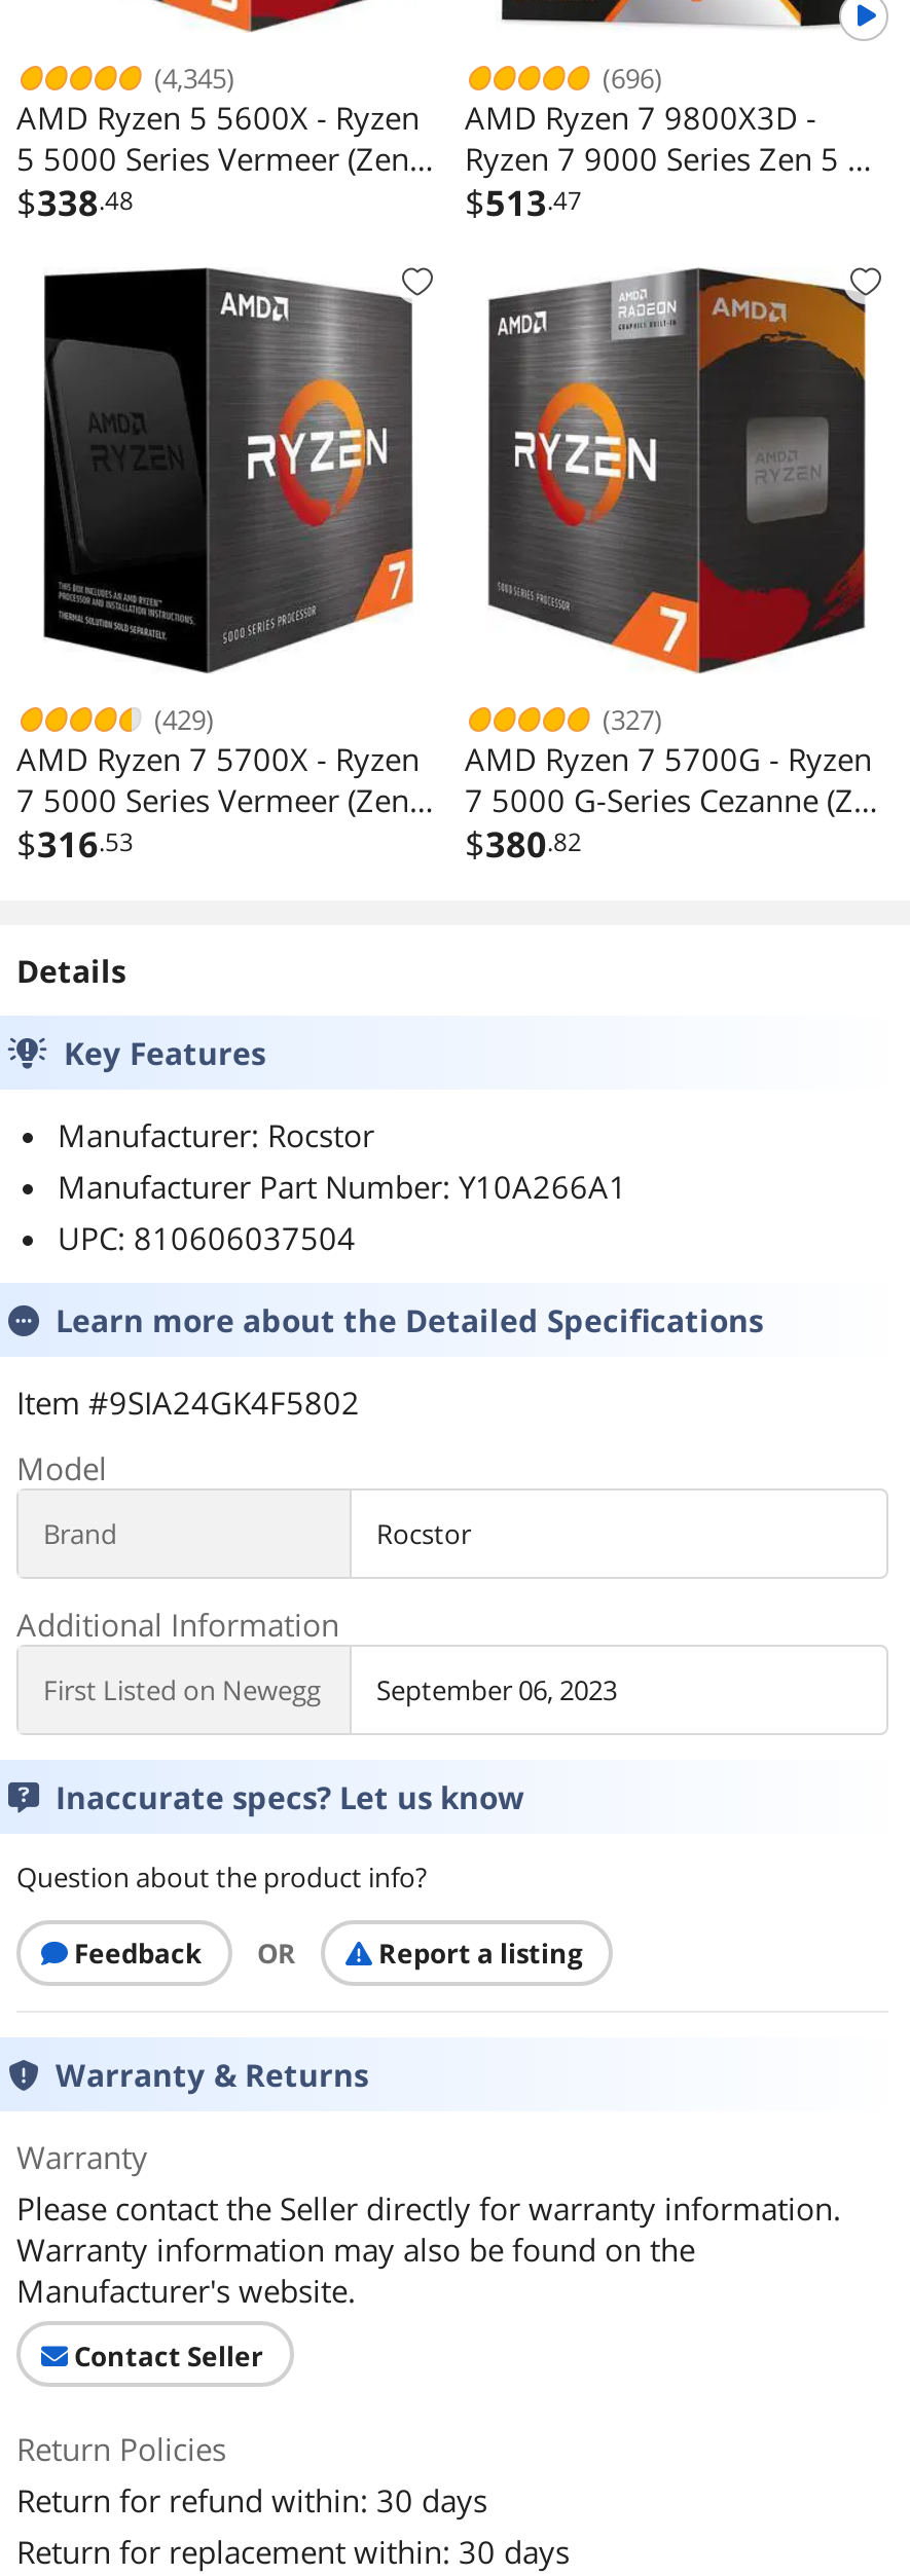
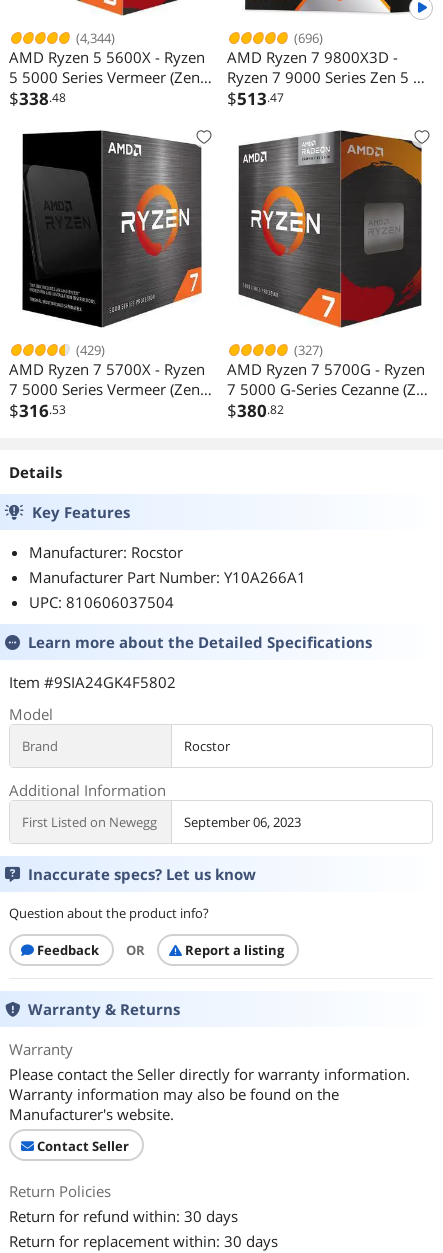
[154,60,234,97] (4,345) -> [76,29,115,47] (4,344)

